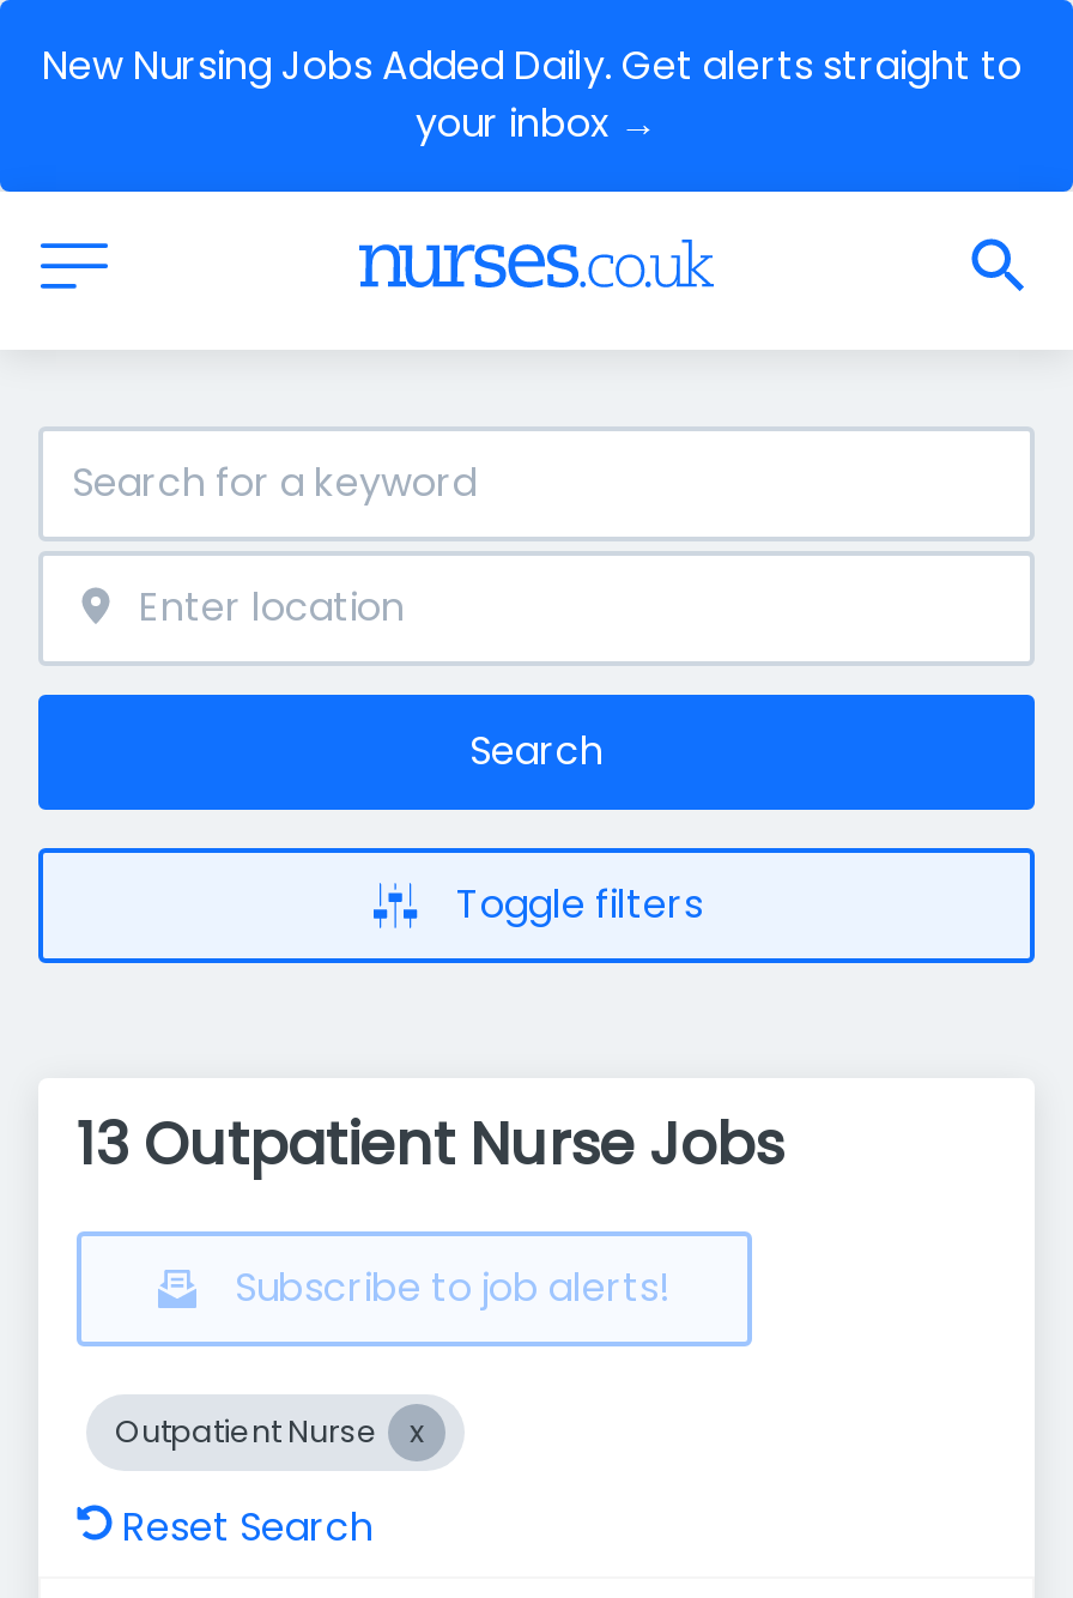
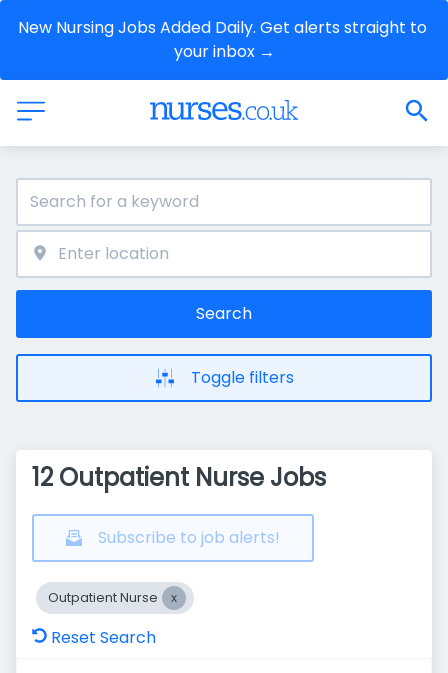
[77,1104,783,1184] 13 Outpatient Nurse Jobs -> [32,461,326,494] 12 Outpatient Nurse Jobs

